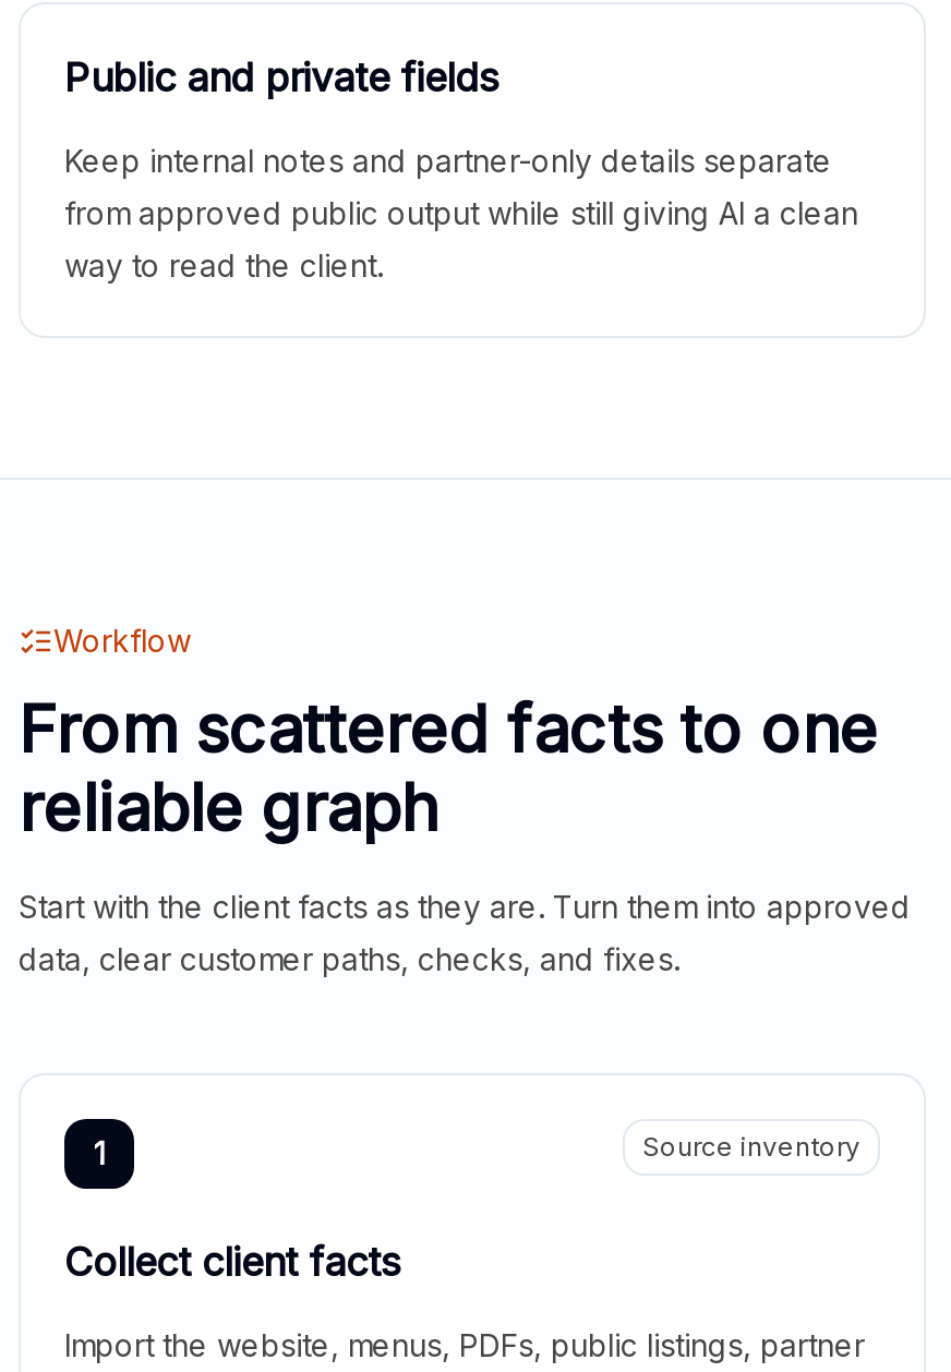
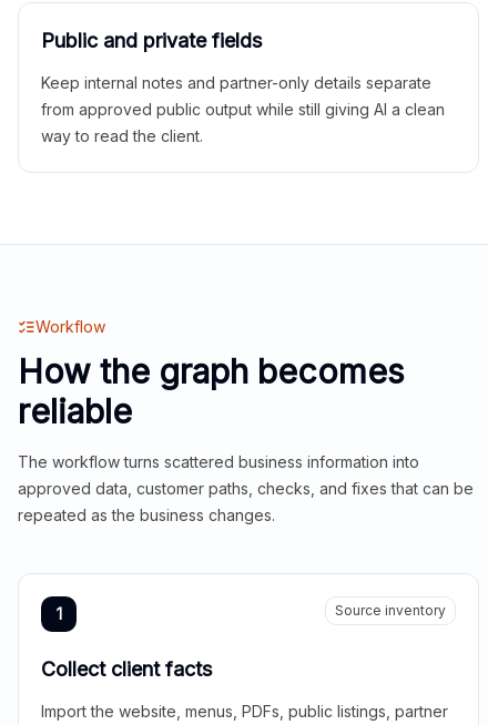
[19,689,878,846] From scattered facts to one | reliable graph -> [18,351,404,431] How the graph becomes | reliable
[19,888,911,977] Start with the client facts as they are. Turn them into approved | data, clear customer paths, checks, and fixes. -> [18,452,474,524] The workflow turns scattered business information into | approved data, customer paths, checks, and fixes that can be | repeated as the business changes.

